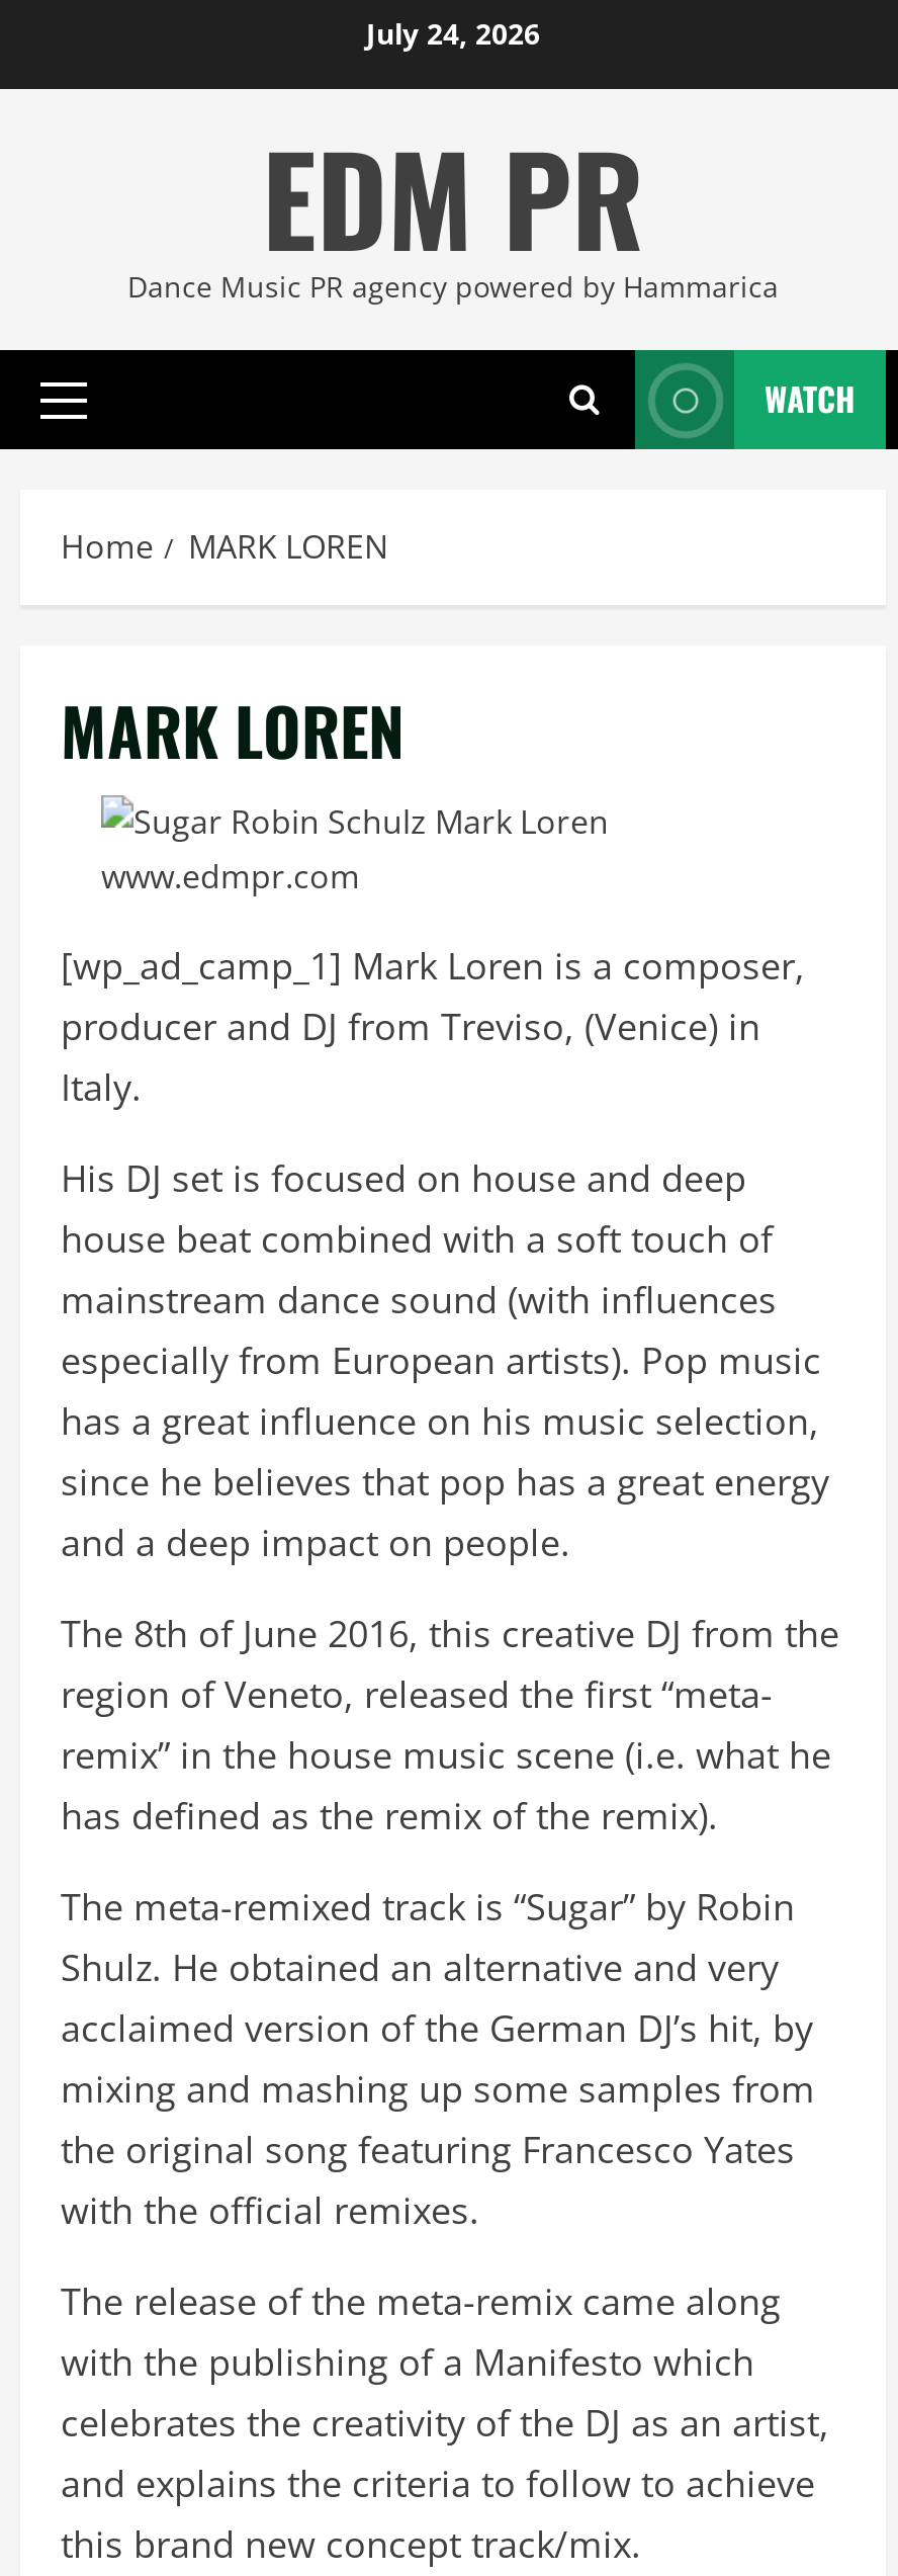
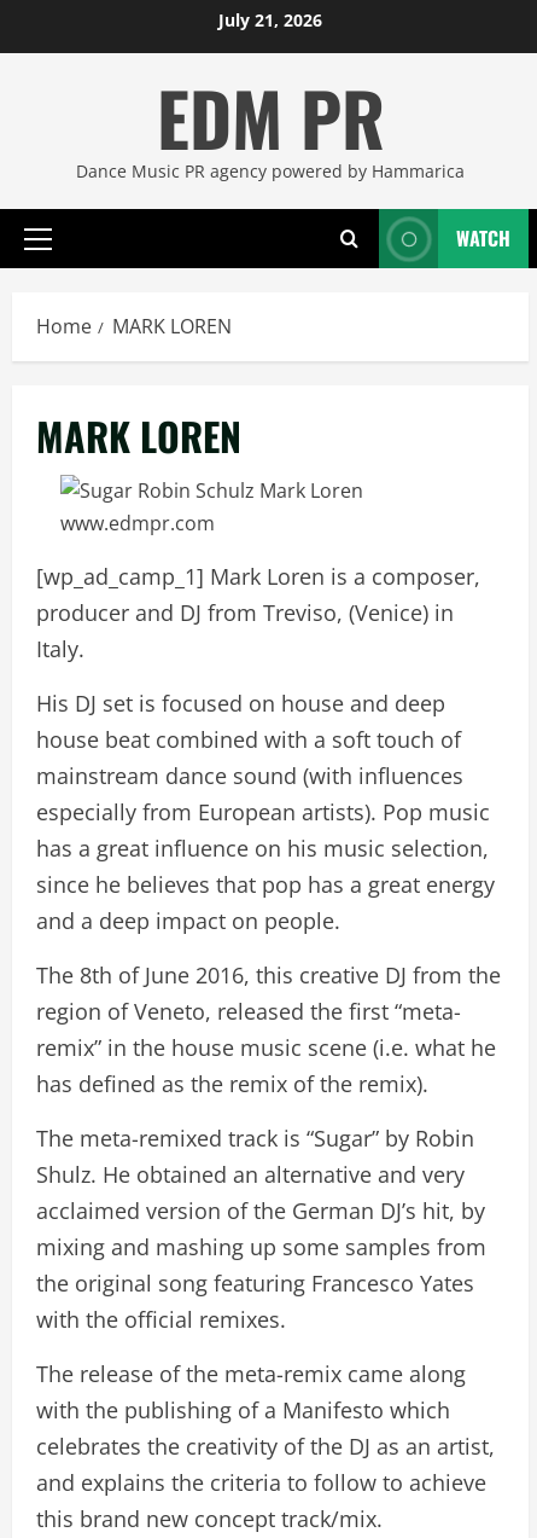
[366,14,540,53] July 24, 2026 -> [218,8,322,31] July 21, 2026

